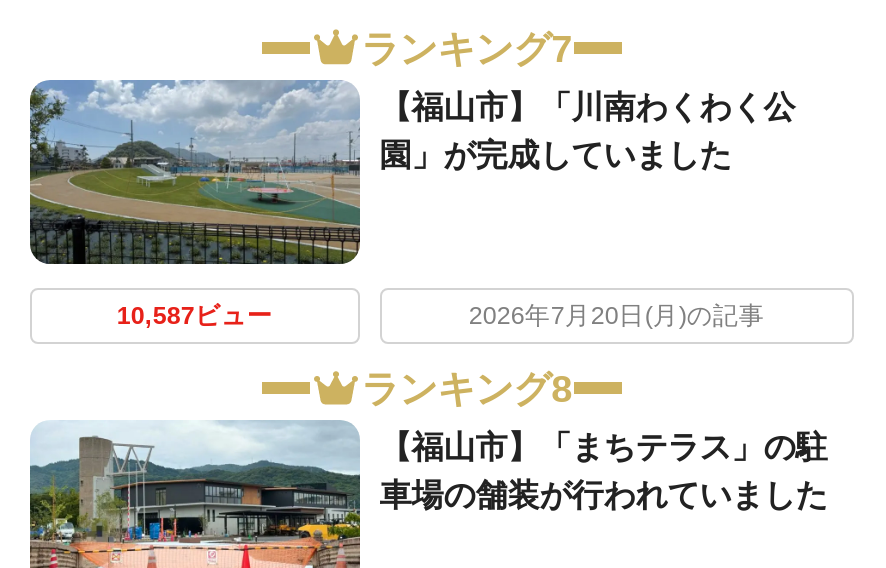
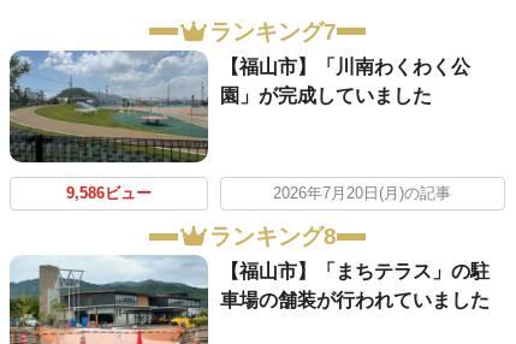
[117,303,273,331] 10,587ビュー -> [66,185,151,202] 9,586ビュー

